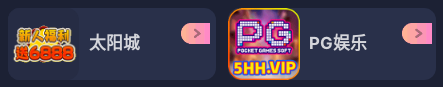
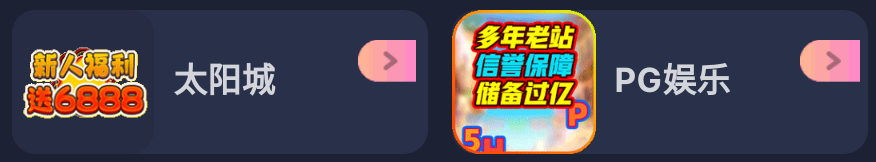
[229,8,300,80] [image] -> [454,12,594,152] [image]

